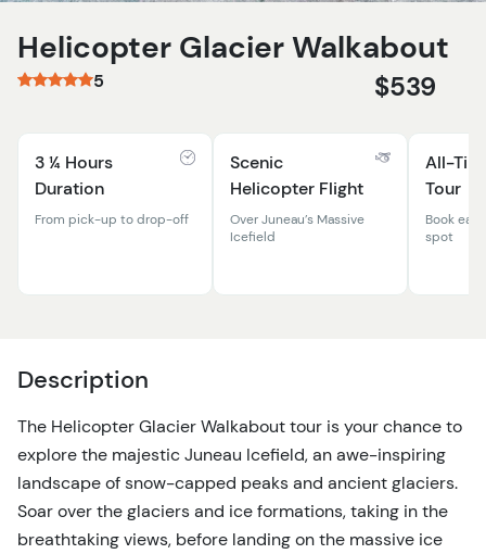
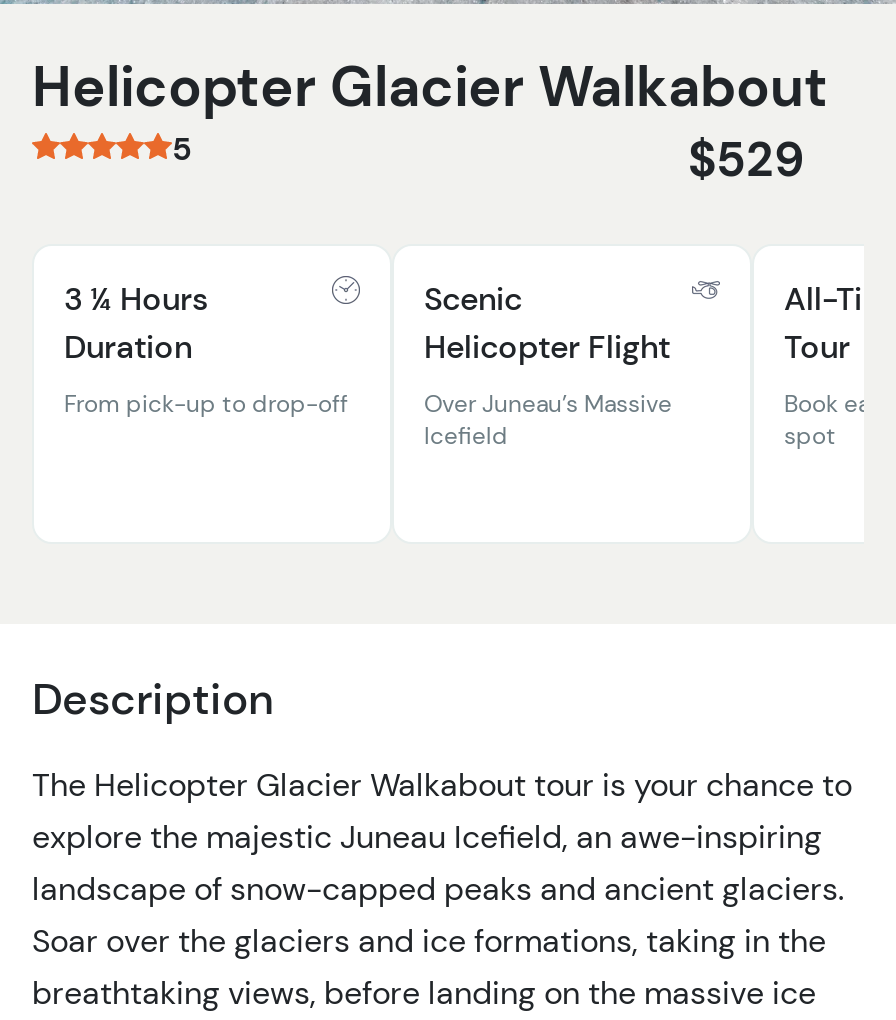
[374,70,436,103] $539 -> [688,128,804,190] $529

